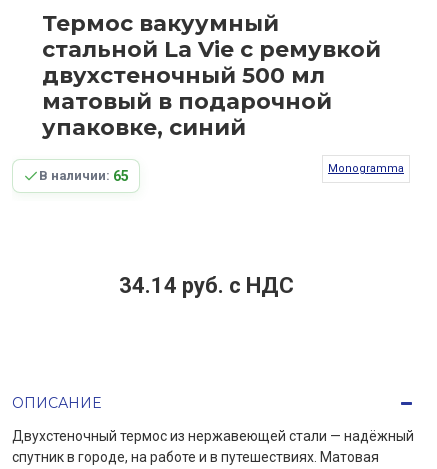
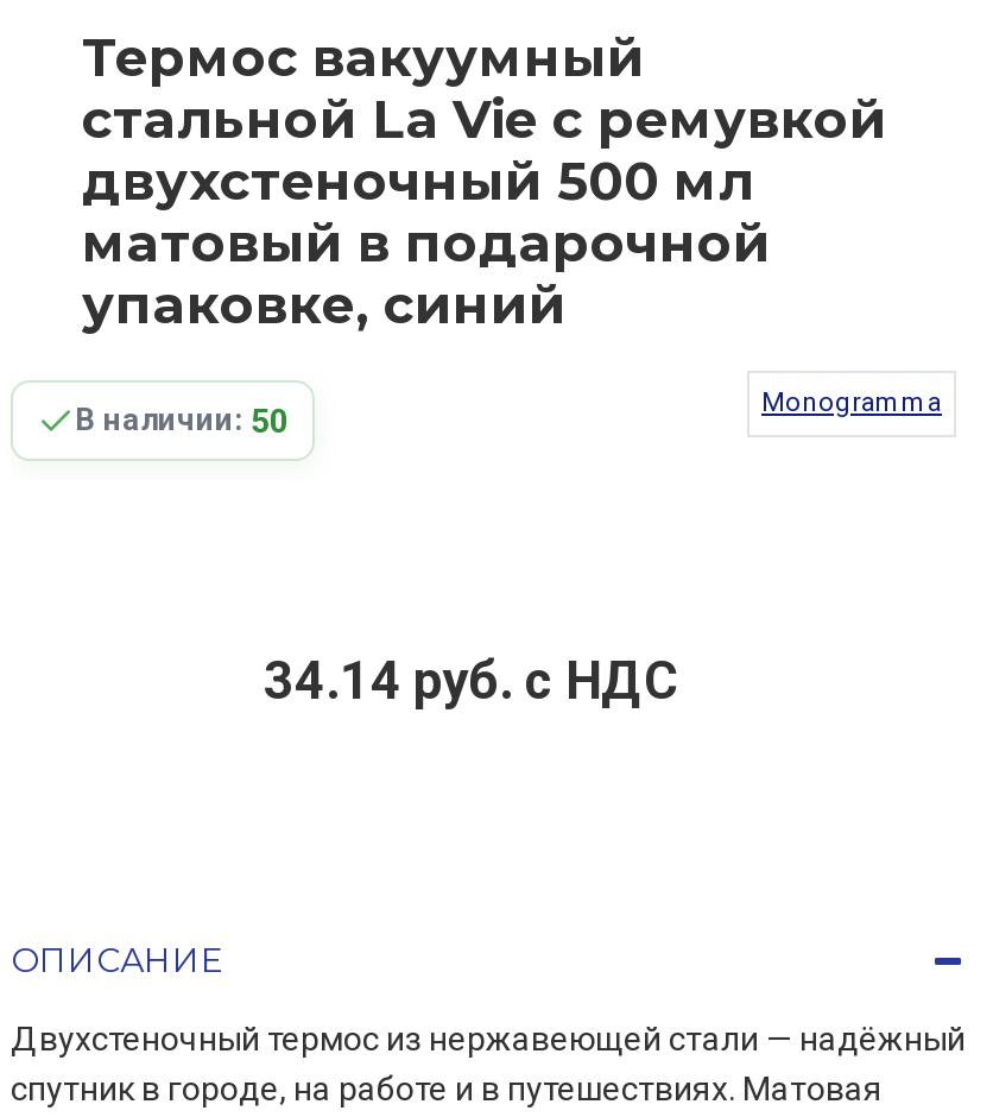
[39,167,129,183] В наличии: 65 -> [75,400,289,438] В наличии: 50

